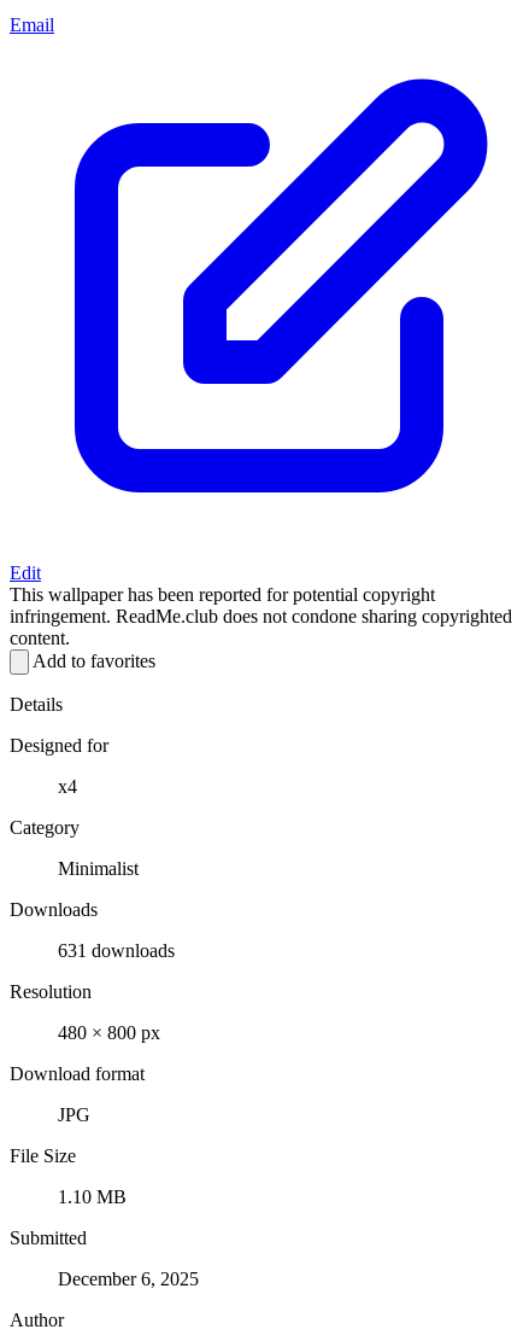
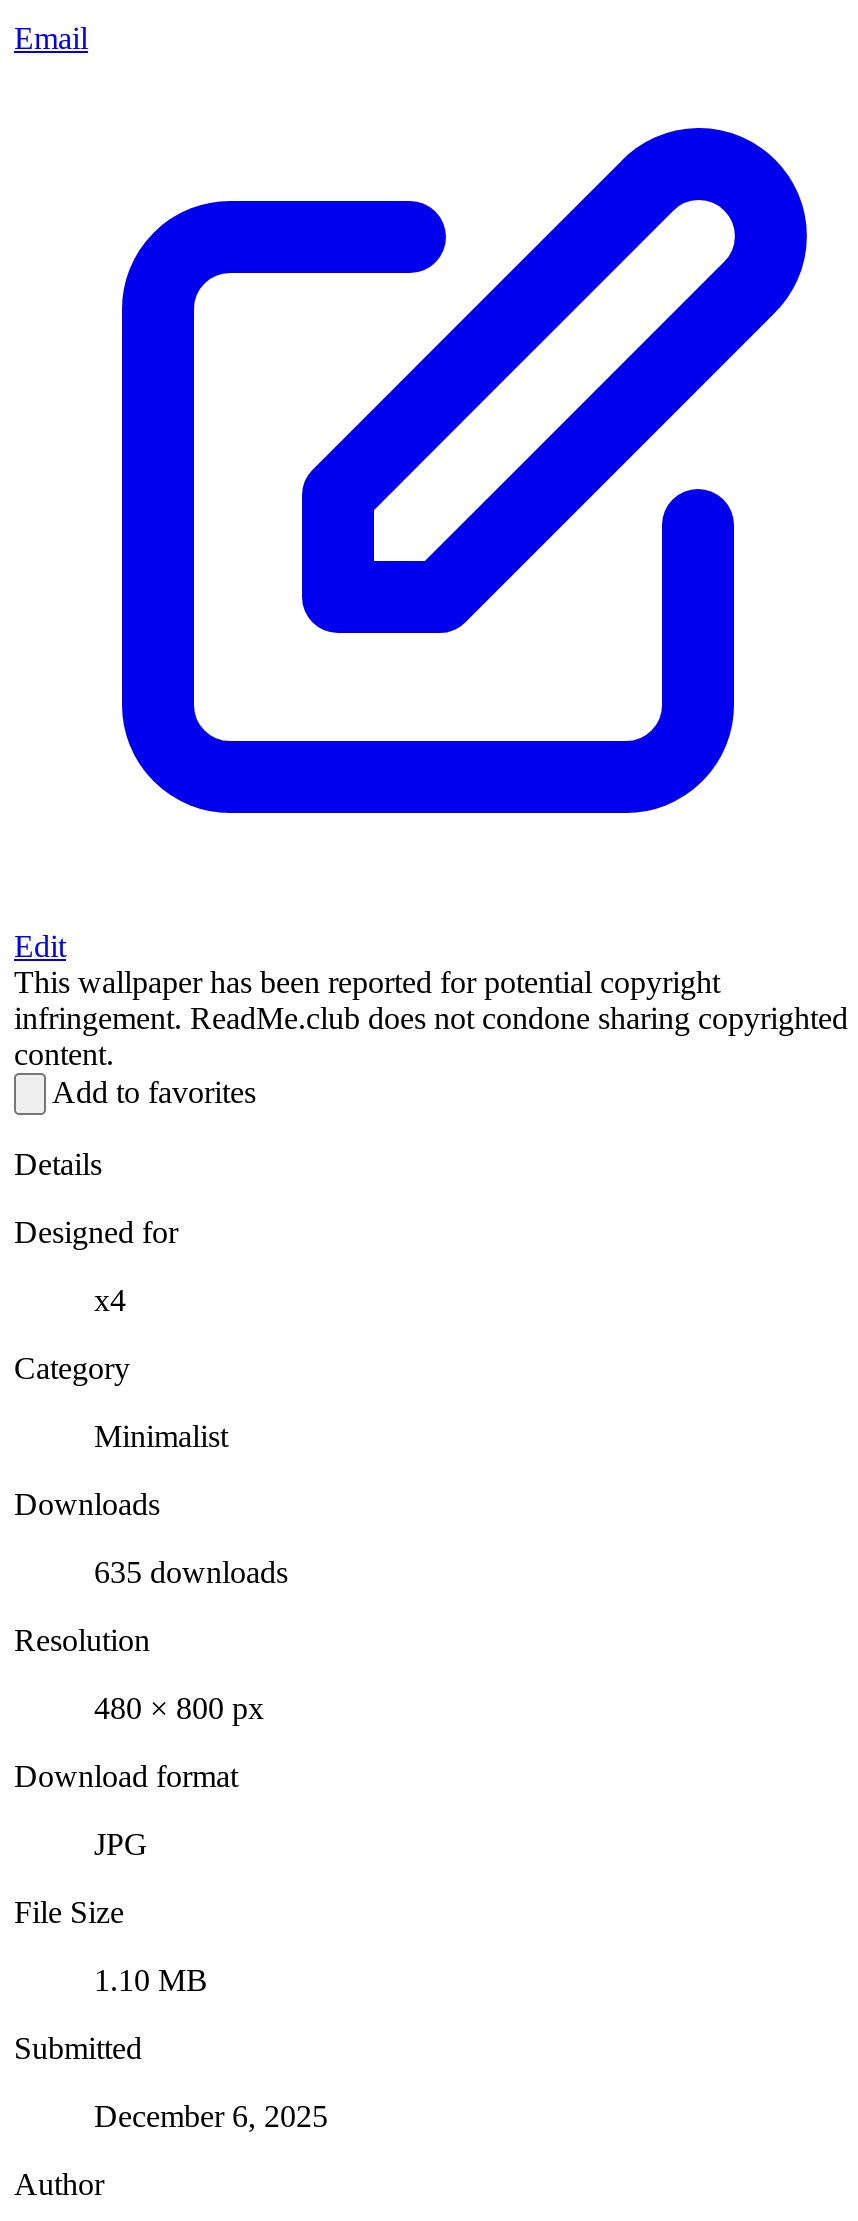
[58,940,175,961] 631 downloads -> [94,1555,288,1589] 635 downloads

